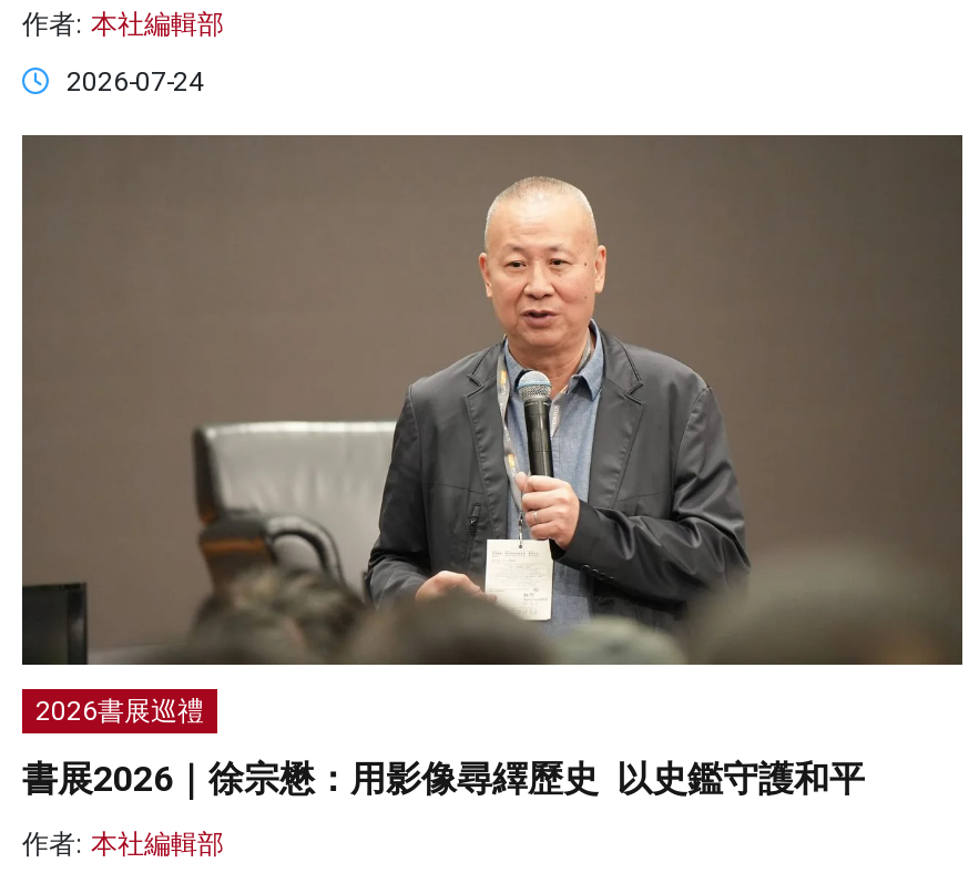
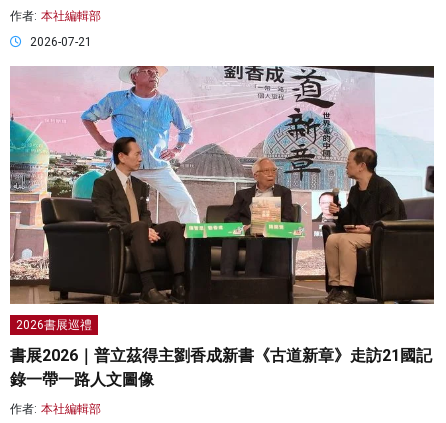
[67,68,204,99] 2026-07-24 -> [30,35,92,49] 2026-07-21
[20,134,965,666] [image] -> [9,65,434,305] [image]
[22,758,865,800] 書展2026｜徐宗懋：用影像尋繹歷史 以史鑑守護和平 -> [10,346,432,389] 書展2026｜普立茲得主劉香成新書《古道新章》走訪21國記 | 錄一帶一路人文圖像

